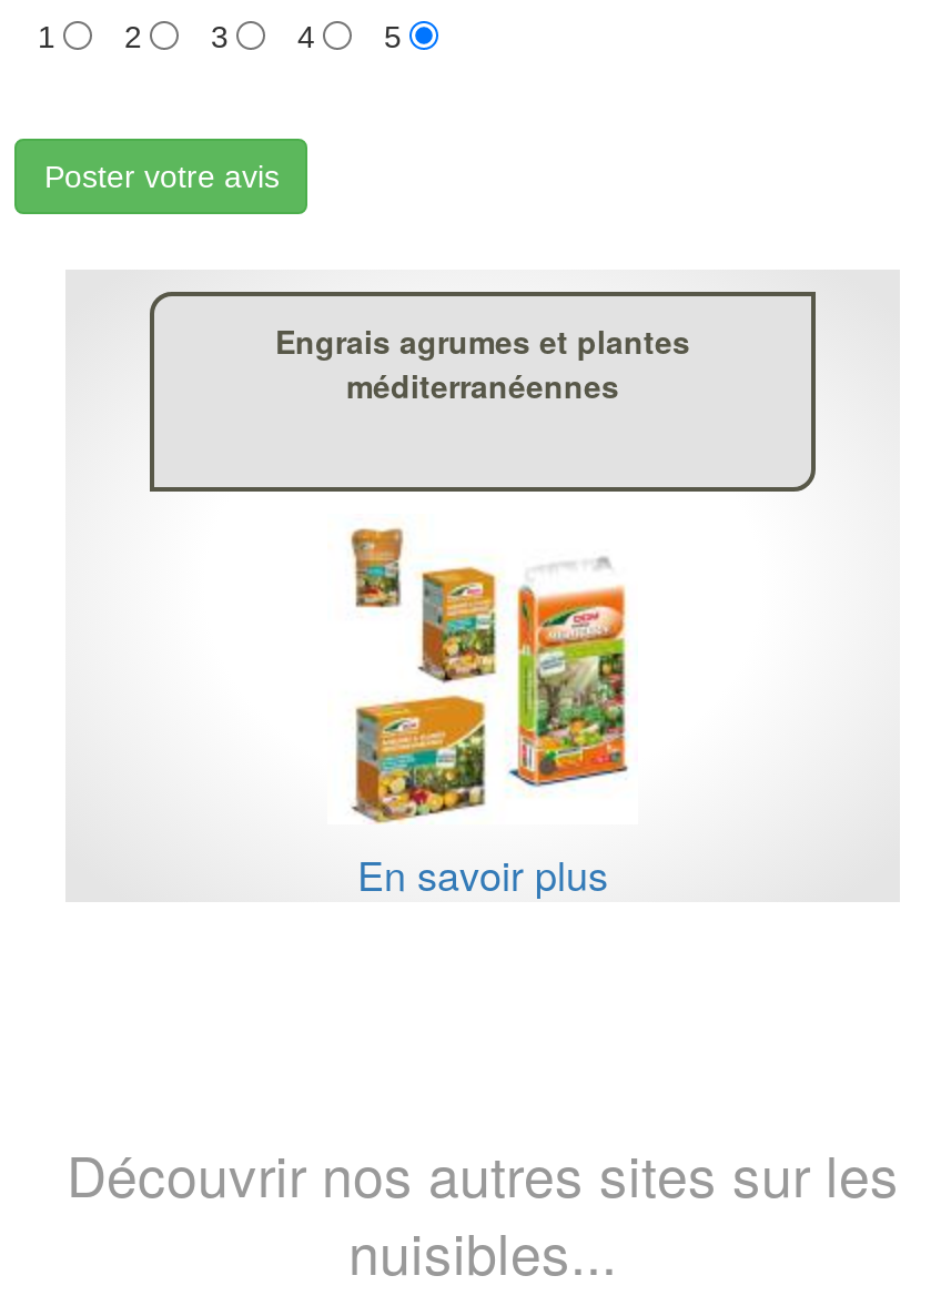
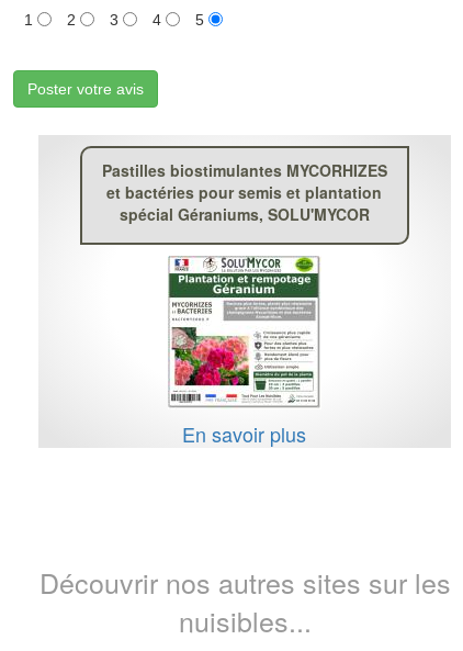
[275,318,690,407] Engrais agrumes et plantes | méditerranéennes -> [102,159,387,225] Pastilles biostimulantes MYCORHIZES | et bactéries pour semis et plantation | spécial Géraniums, SOLU'MYCOR
[327,514,636,824] [image] -> [167,255,321,408] [image]

